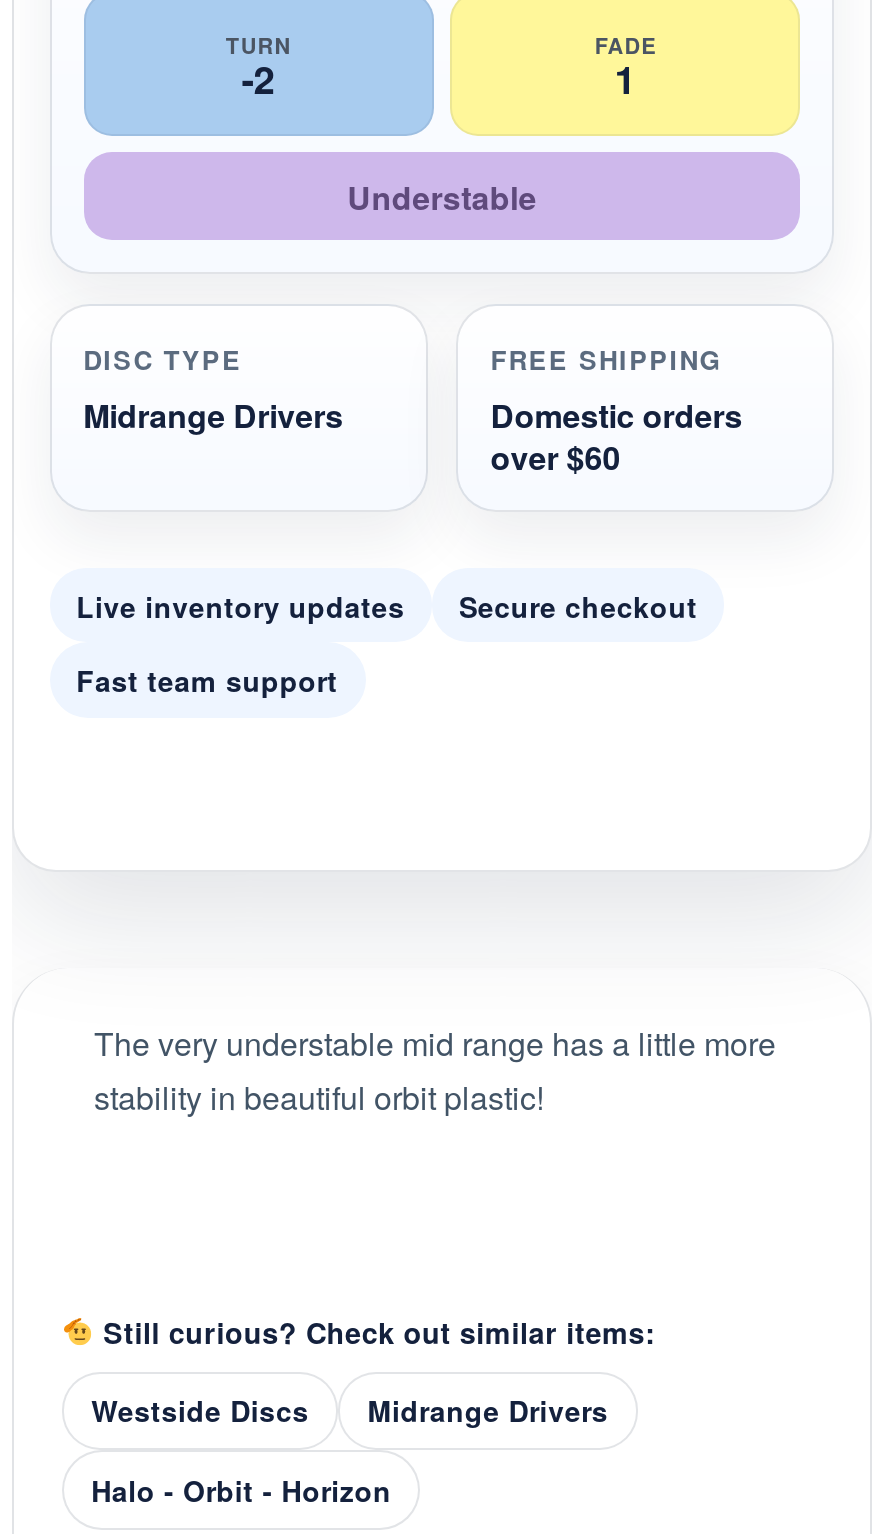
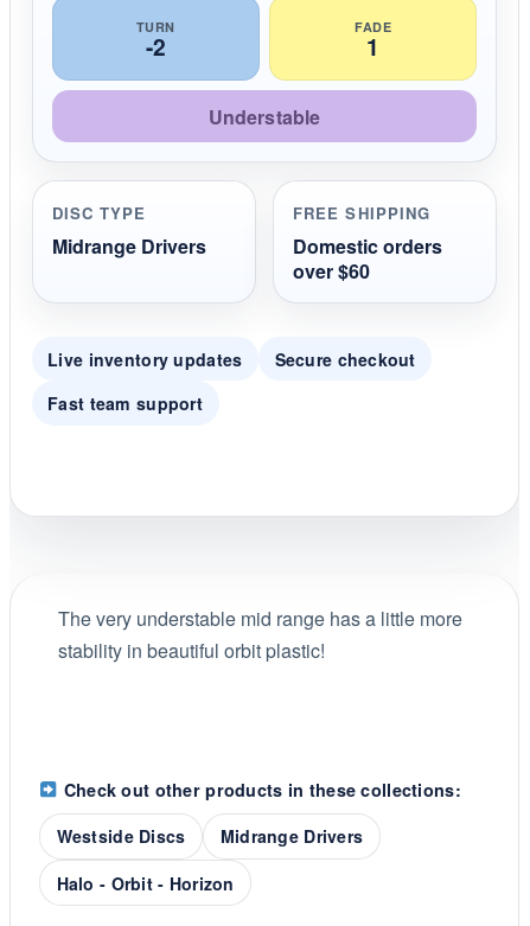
[95,1312,656,1352] Still curious? Check out similar items: -> [59,778,461,801] Check out other products in these collections:

